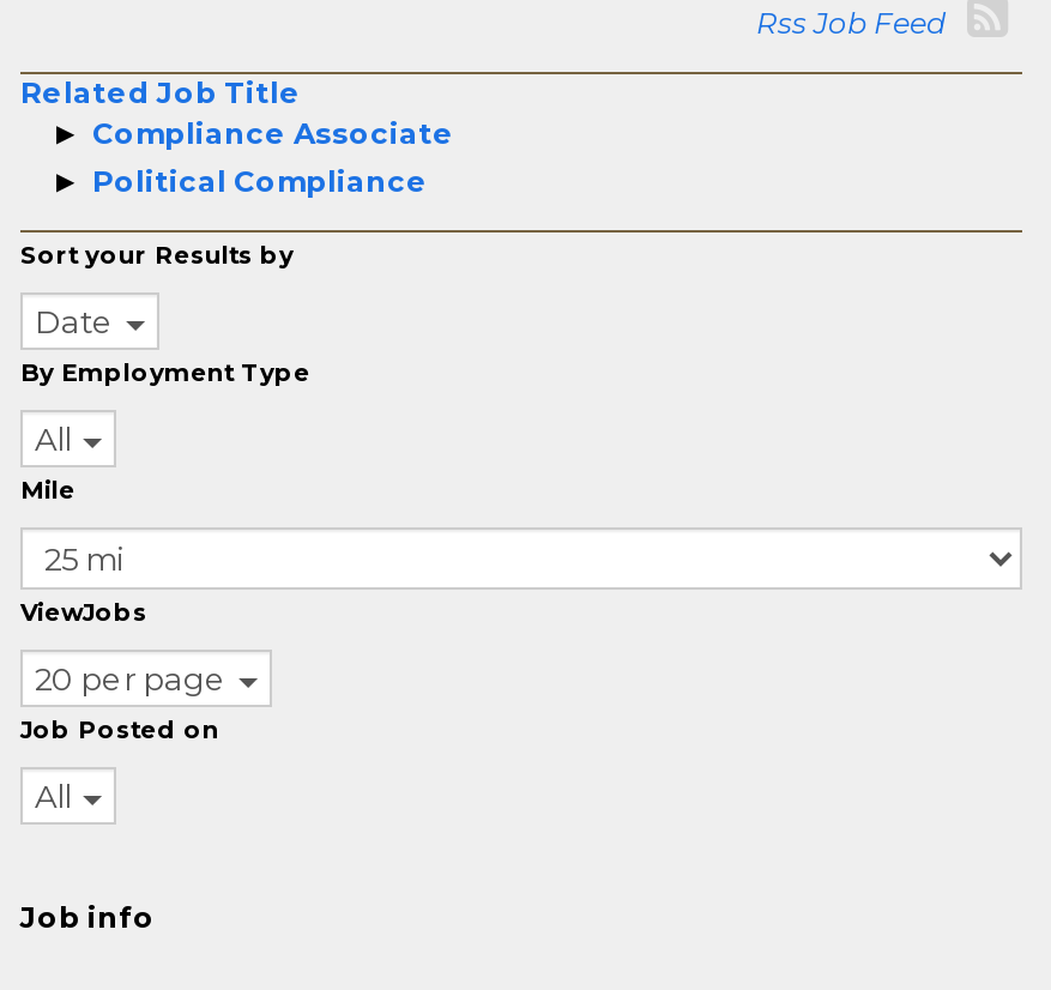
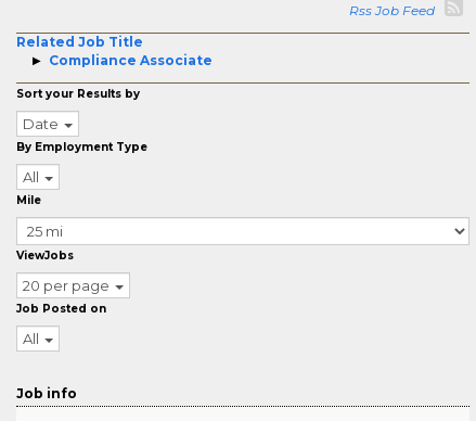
[92,163,428,199] Political Compliance -> none

